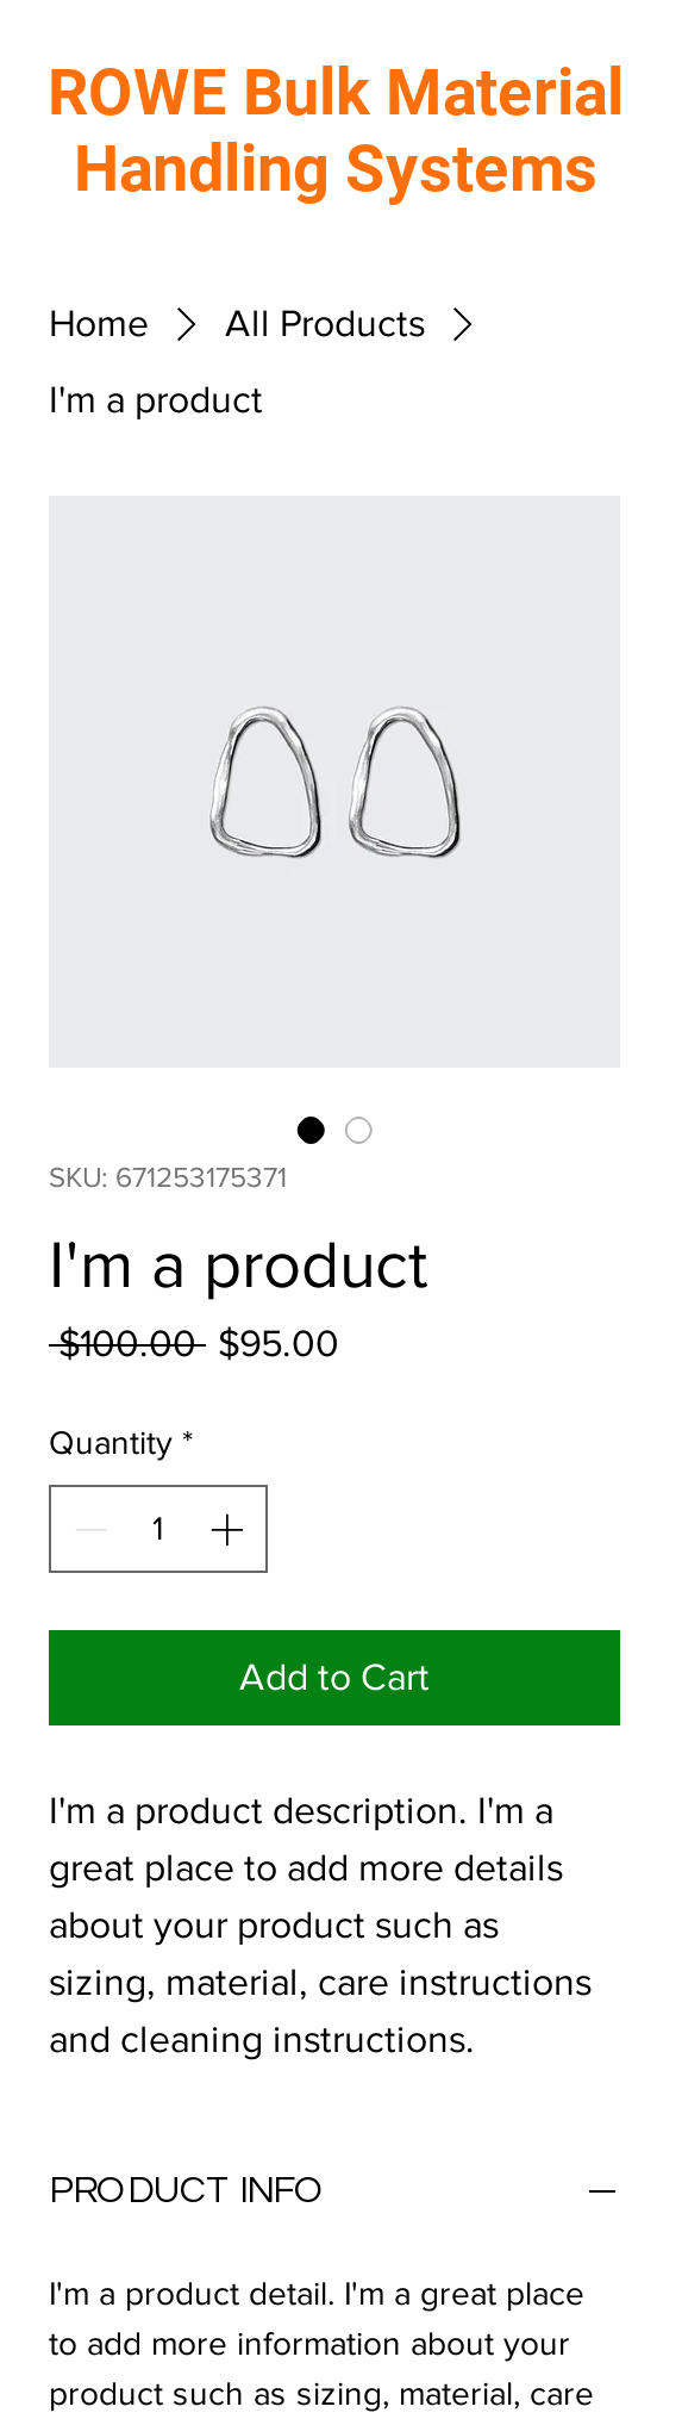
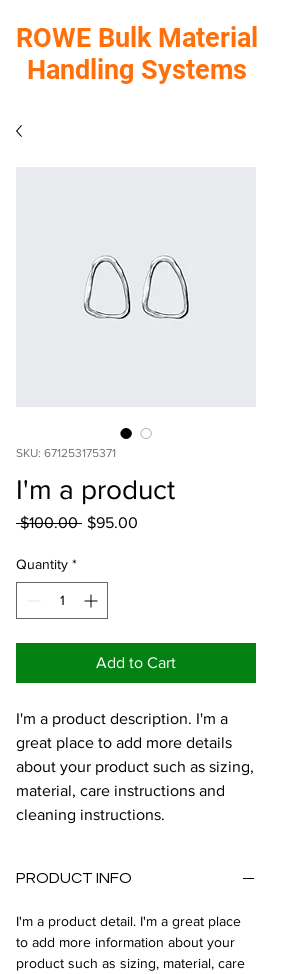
[49,303,425,419] Home | All Products | I'm a product -> none

